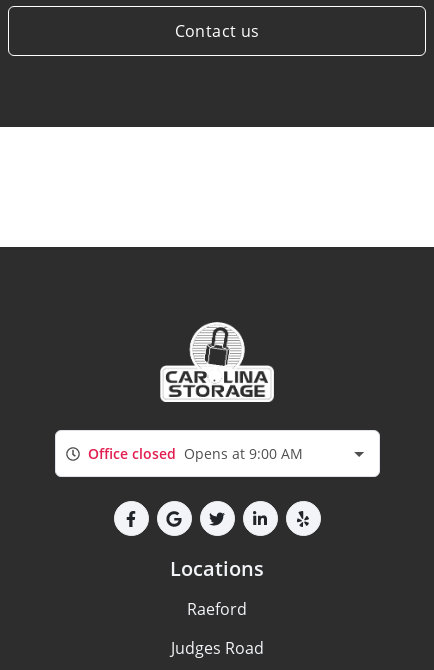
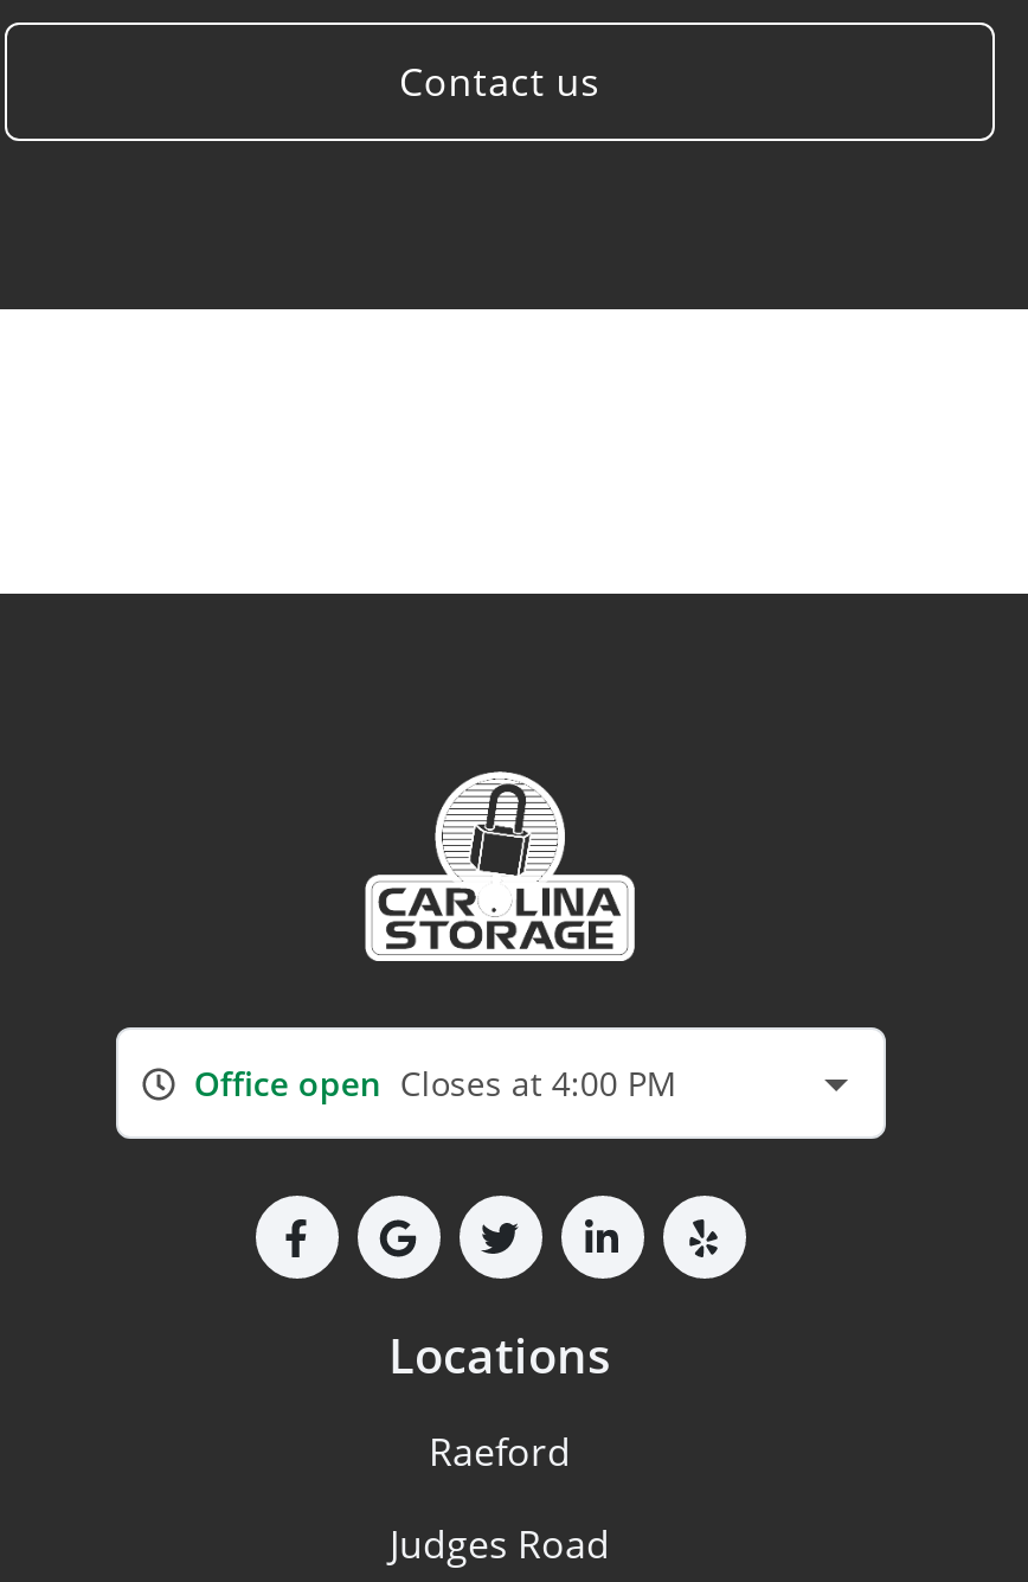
[88,444,303,463] Office closed Opens at 9:00 AM -> [194,1061,677,1106] Office open Closes at 4:00 PM

